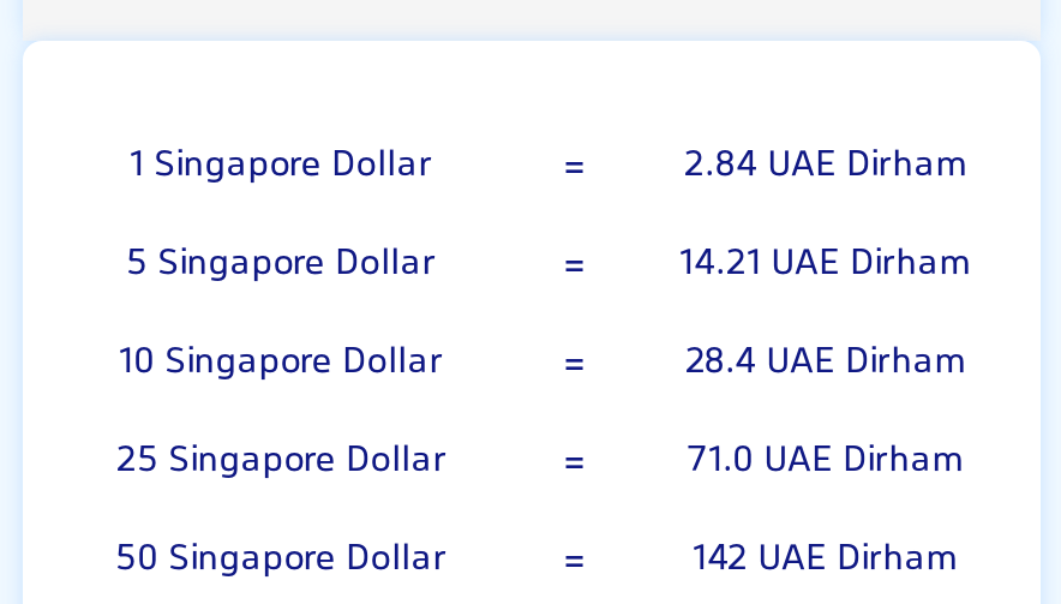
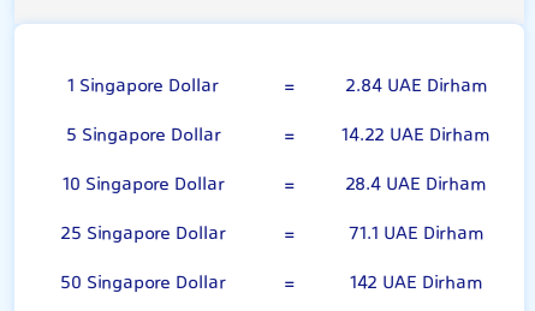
[679,235,972,295] 14.21 UAE Dirham -> [341,121,491,151] 14.22 UAE Dirham
[687,432,965,492] 71.0 UAE Dirham -> [348,220,484,250] 71.1 UAE Dirham

